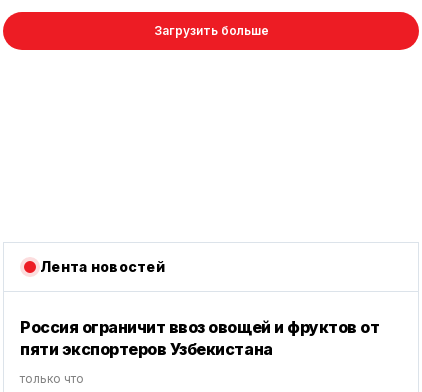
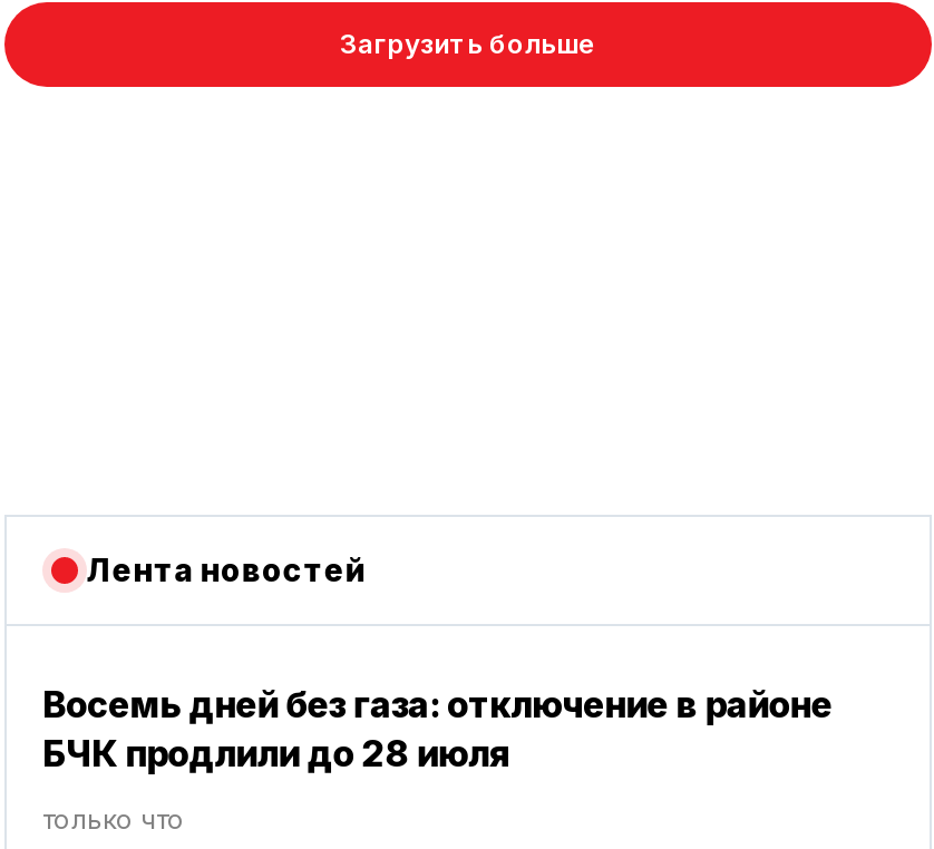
[20,317,379,359] Россия ограничит ввоз овощей и фруктов от | пяти экспортеров Узбекистана -> [42,682,832,776] Восемь дней без газа: отключение в районе | БЧК продлили до 28 июля

